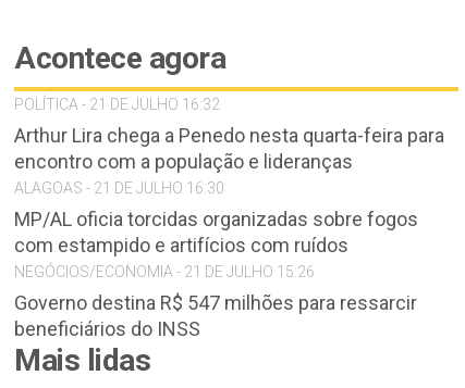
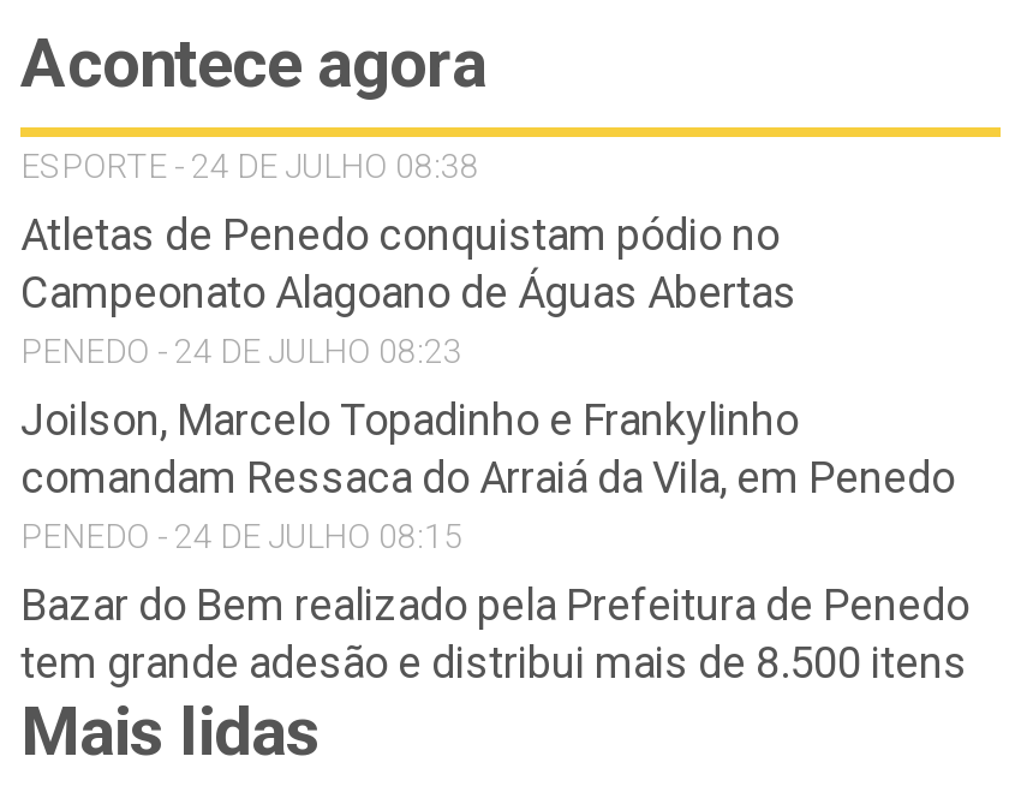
[14,96,220,113] POLÍTICA - 21 DE JULHO 16:32 -> [20,147,479,185] ESPORTE - 24 DE JULHO 08:38
[14,124,444,197] Arthur Lira chega a Penedo nesta quarta-feira para | encontro com a população e lideranças | ALAGOAS - 21 DE JULHO 16:30 -> [20,209,796,370] Atletas de Penedo conquistam pódio no | Campeonato Alagoano de Águas Abertas | PENEDO - 24 DE JULHO 08:23
[14,208,418,280] MP/AL oficia torcidas organizadas sobre fogos | com estampido e artifícios com ruídos | NEGÓCIOS/ECONOMIA - 21 DE JULHO 15:26 -> [20,394,955,555] Joilson, Marcelo Topadinho e Frankylinho | comandam Ressaca do Arraiá da Vila, em Penedo | PENEDO - 24 DE JULHO 08:15
[14,291,417,340] Governo destina R$ 547 milhões para ressarcir | beneficiários do INSS -> [20,579,969,687] Bazar do Bem realizado pela Prefeitura de Penedo | tem grande adesão e distribui mais de 8.500 itens

